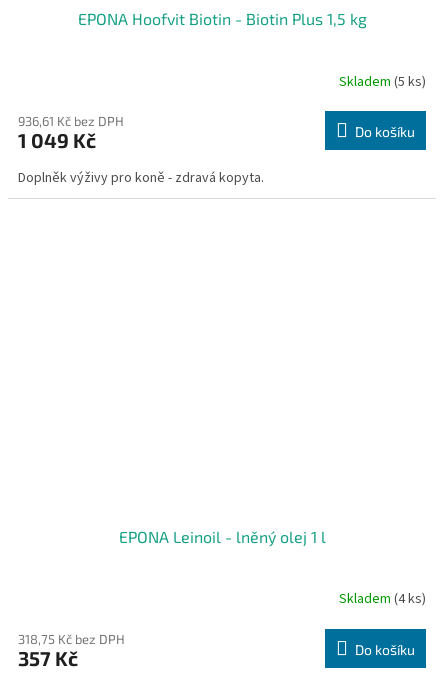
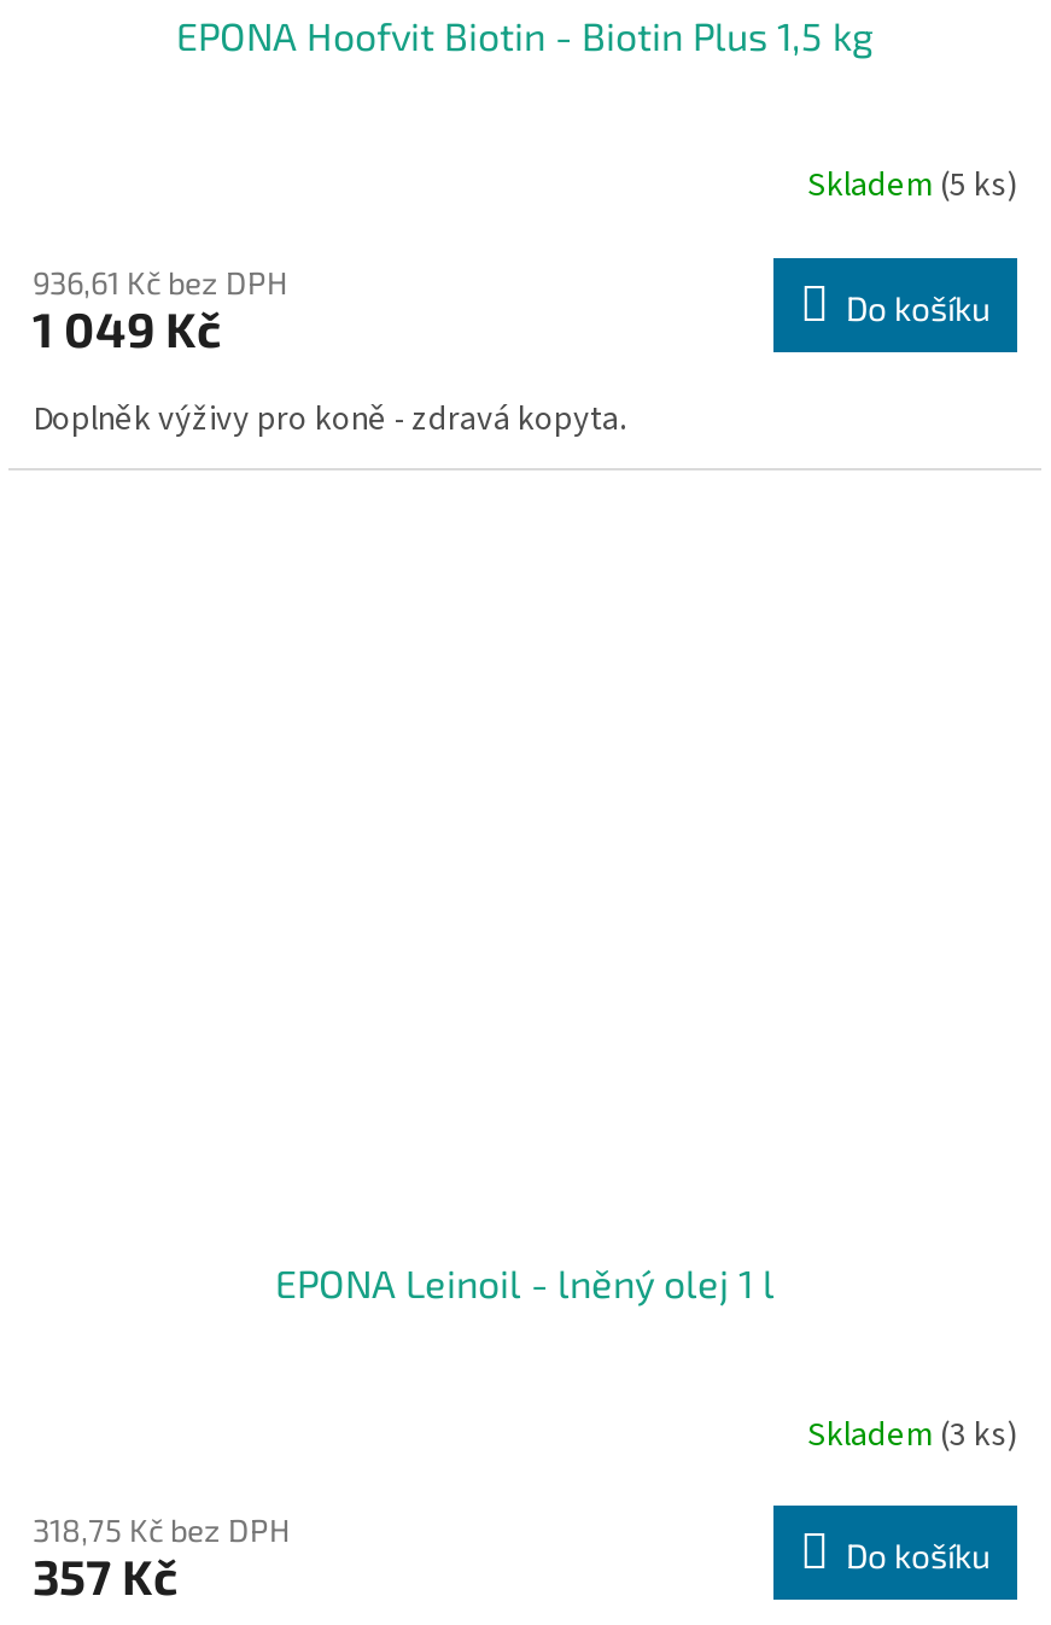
[339,589,426,609] Skladem (4 ks) -> [807,1411,1017,1459] Skladem (3 ks)

